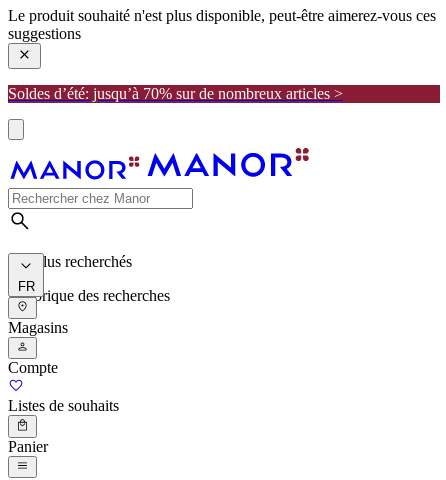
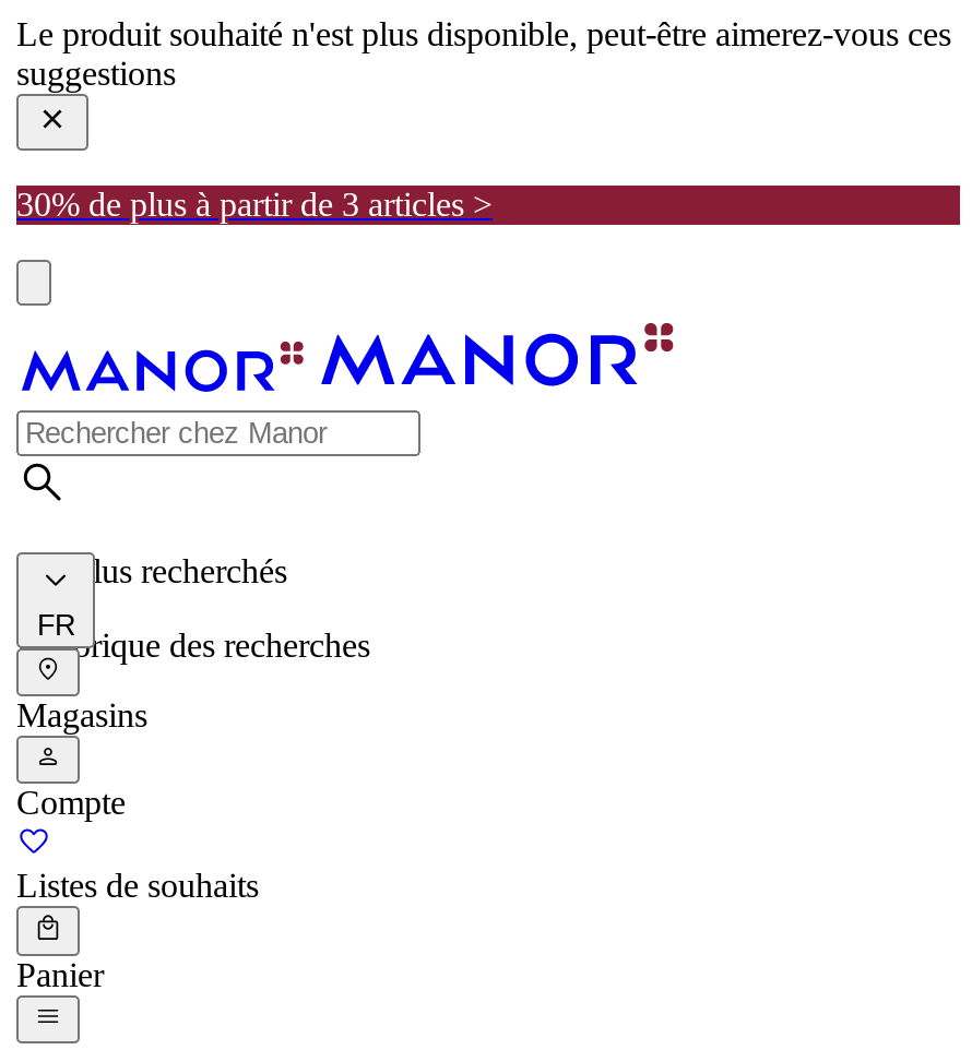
[8,85,343,102] Soldes d’été: jusqu’à 70% sur de nombreux articles > -> [16,185,493,222] 30% de plus à partir de 3 articles >

